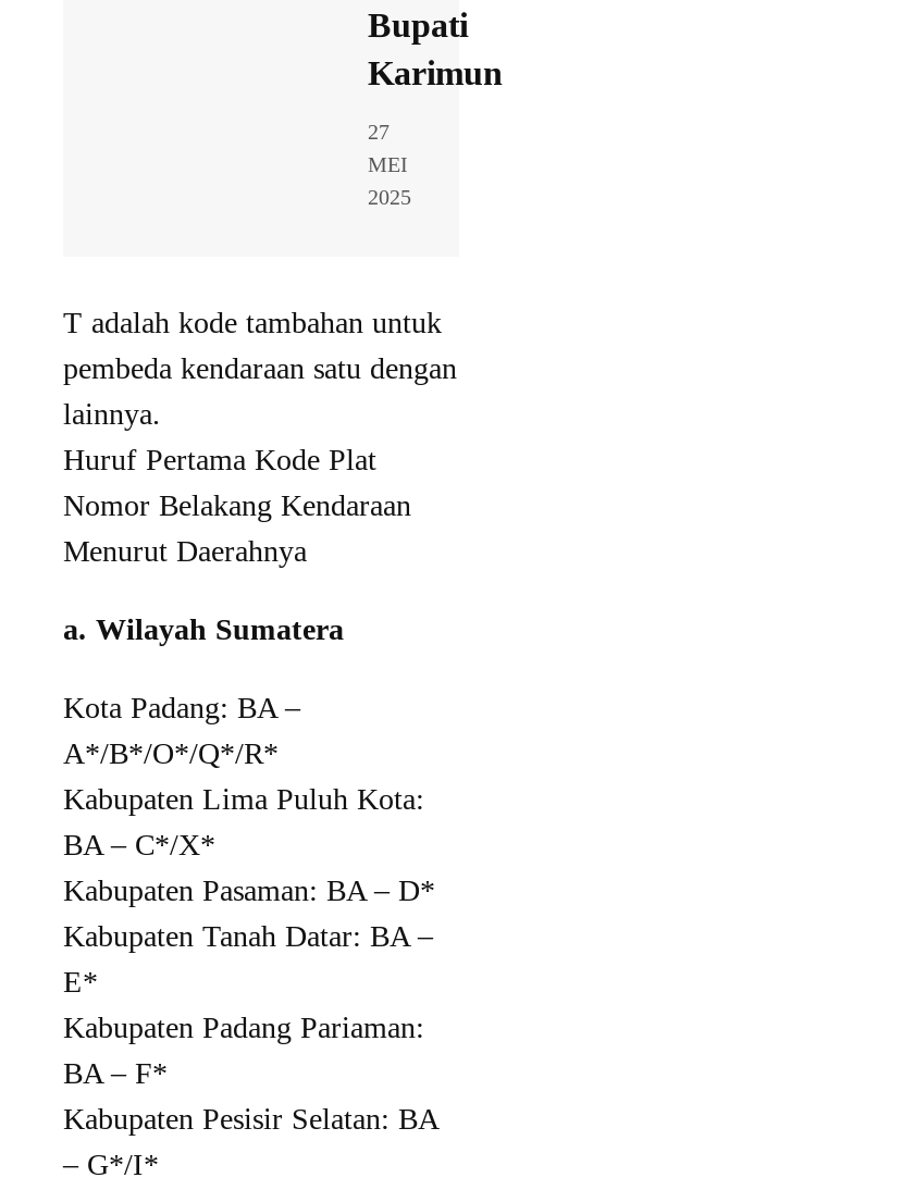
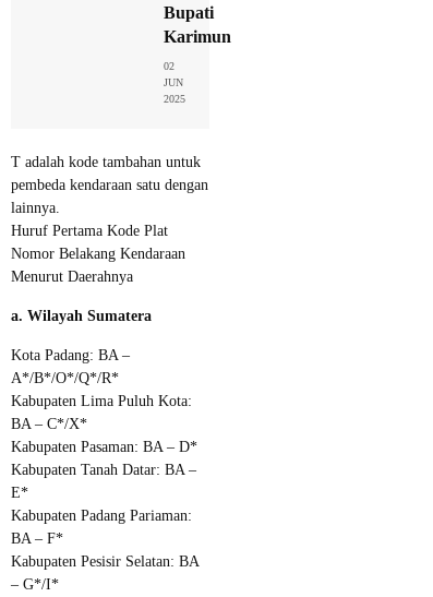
[368,120,407,177] 27 | MEI -> [164,60,183,89] 02 | JUN

